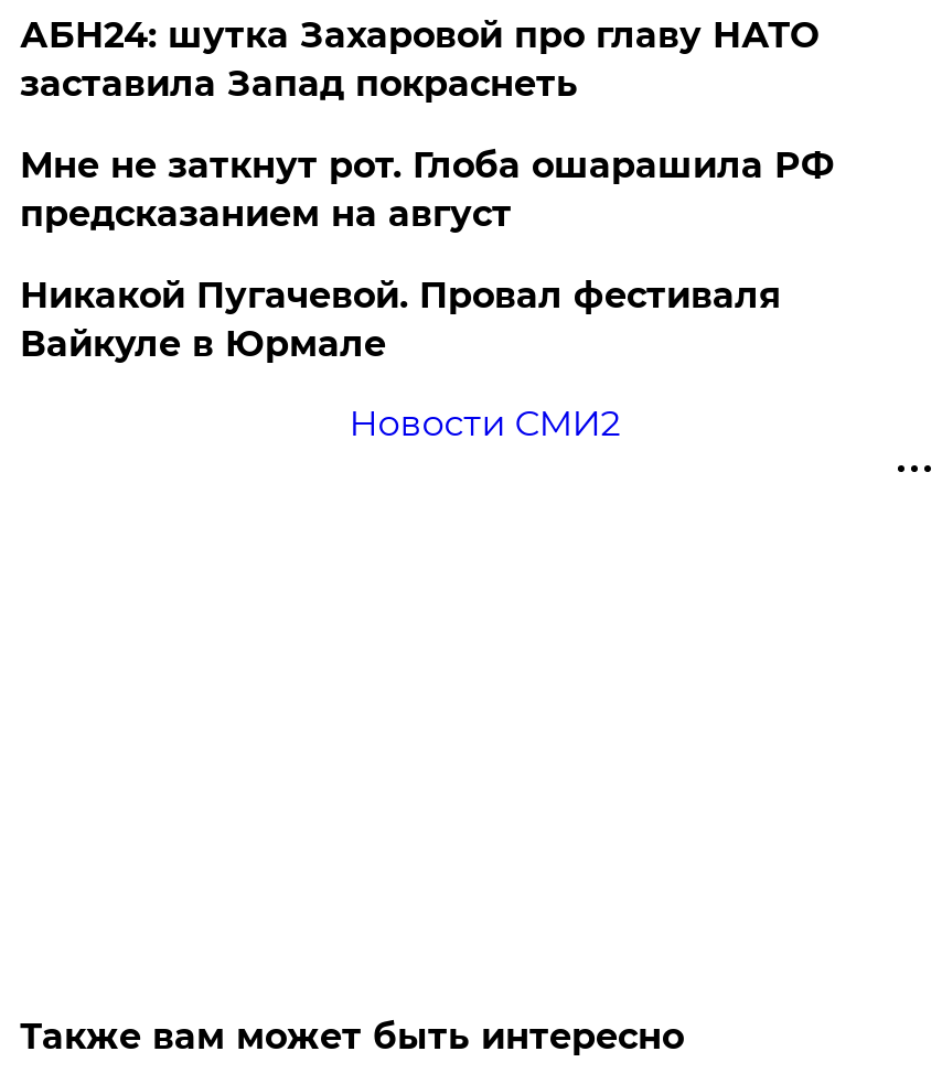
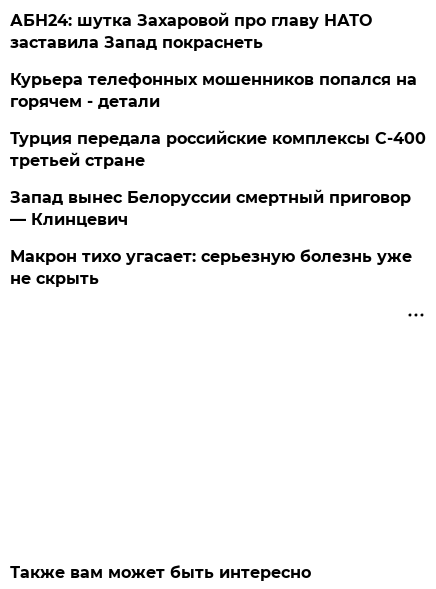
[20,144,834,444] Мне не заткнут рот. Глоба ошарашила РФ | предсказанием на август | Никакой Пугачевой. Провал фестиваля | Вайкуле в Юрмале | Новости СМИ2 -> [10,70,426,288] Курьера телефонных мошенников попался на | горячем - детали | Турция передала российские комплексы С-400 | третьей стране | Запад вынес Белоруссии смертный приговор | — Клинцевич | Макрон тихо угасает: серьезную болезнь уже | не скрыть

